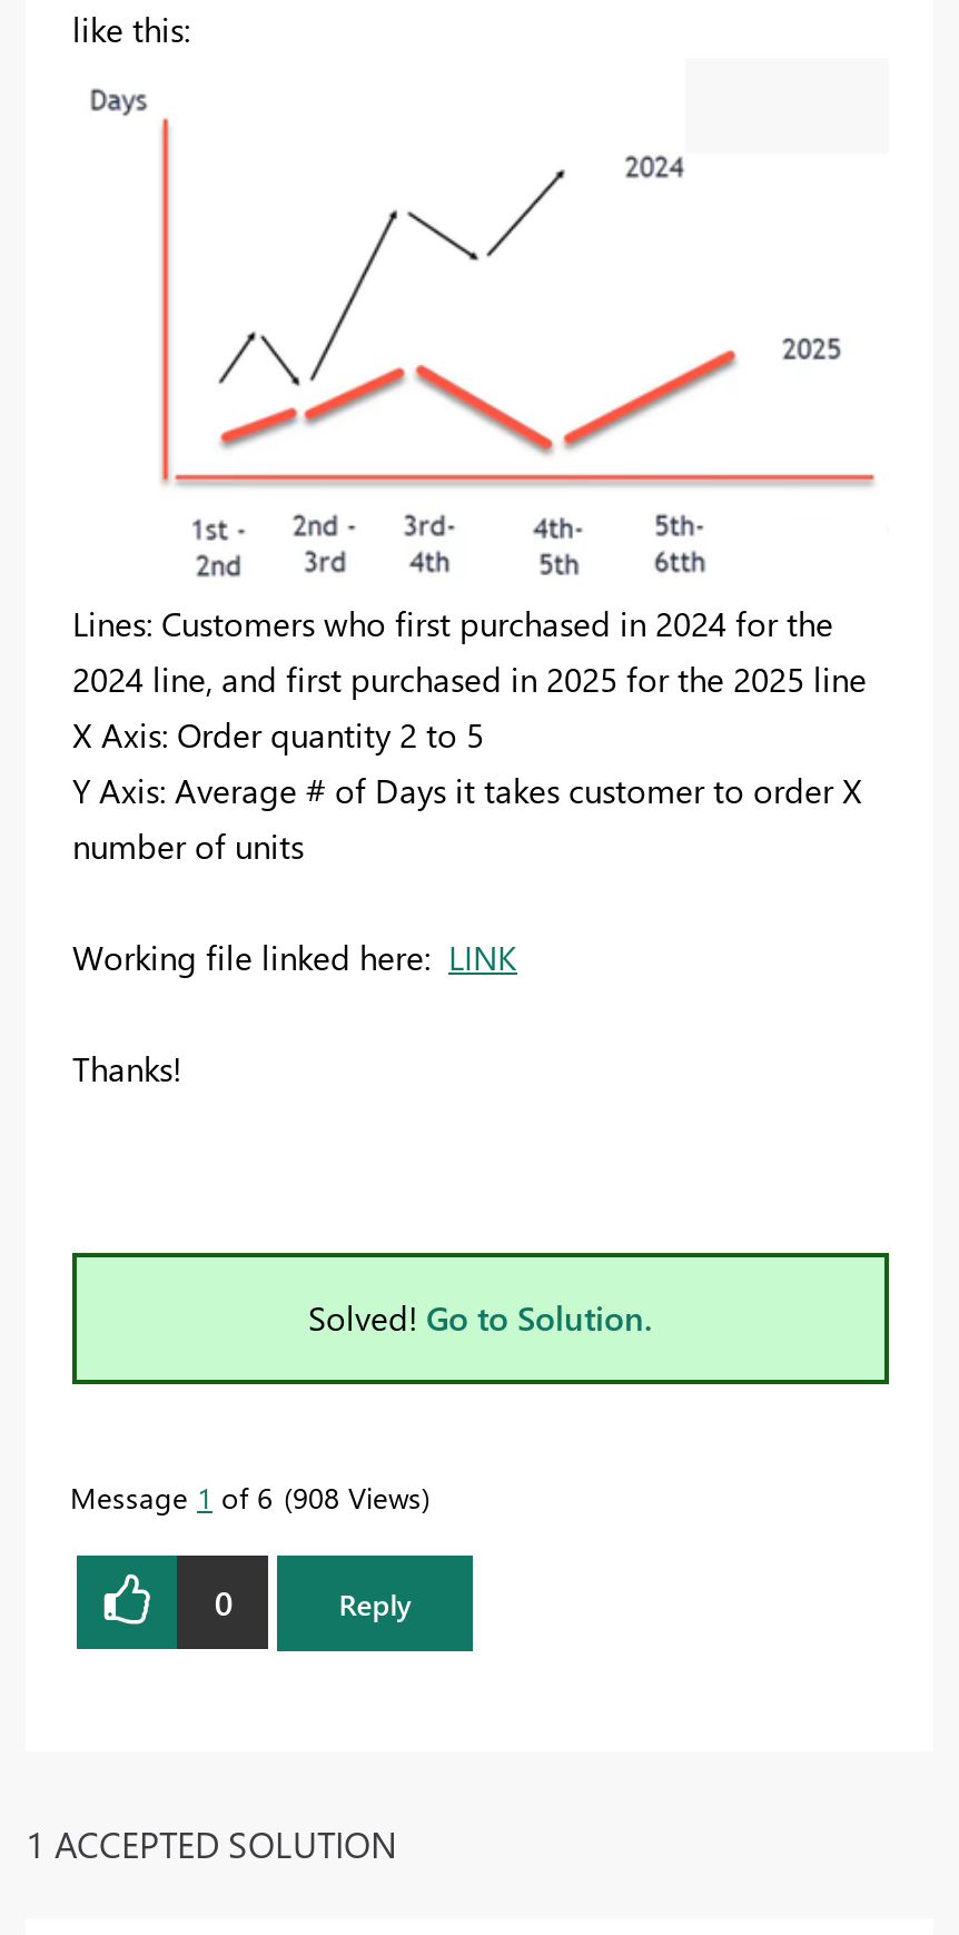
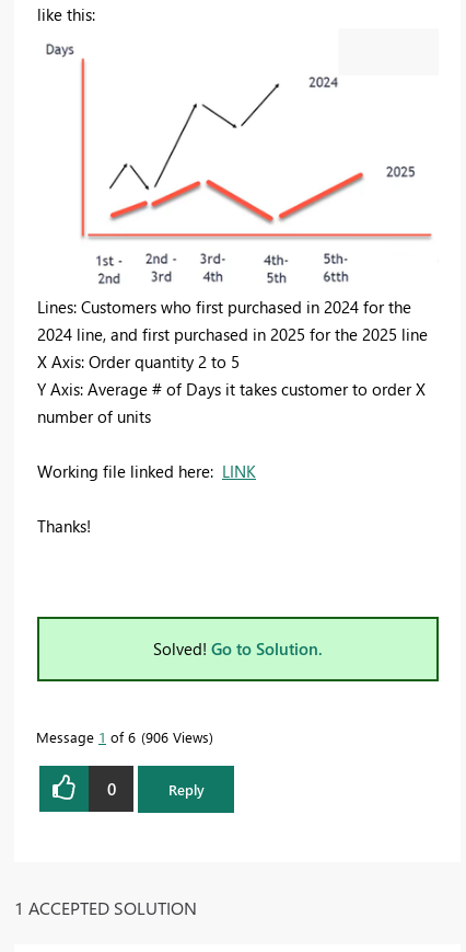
[70,1479,422,1516] Message 1 of 6 908 Views -> [36,728,209,746] Message 1 of 6 906 Views

